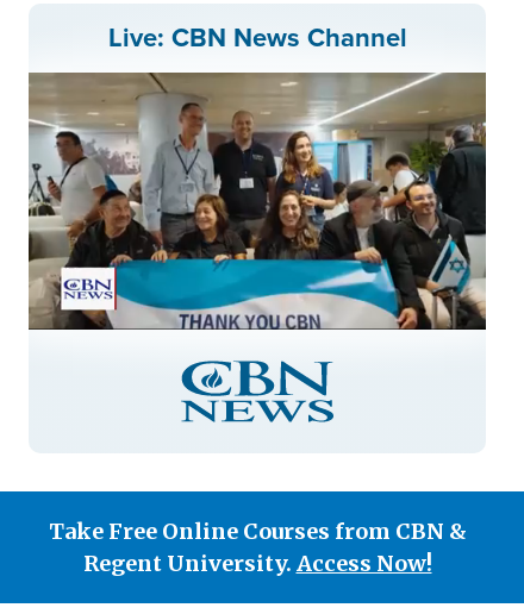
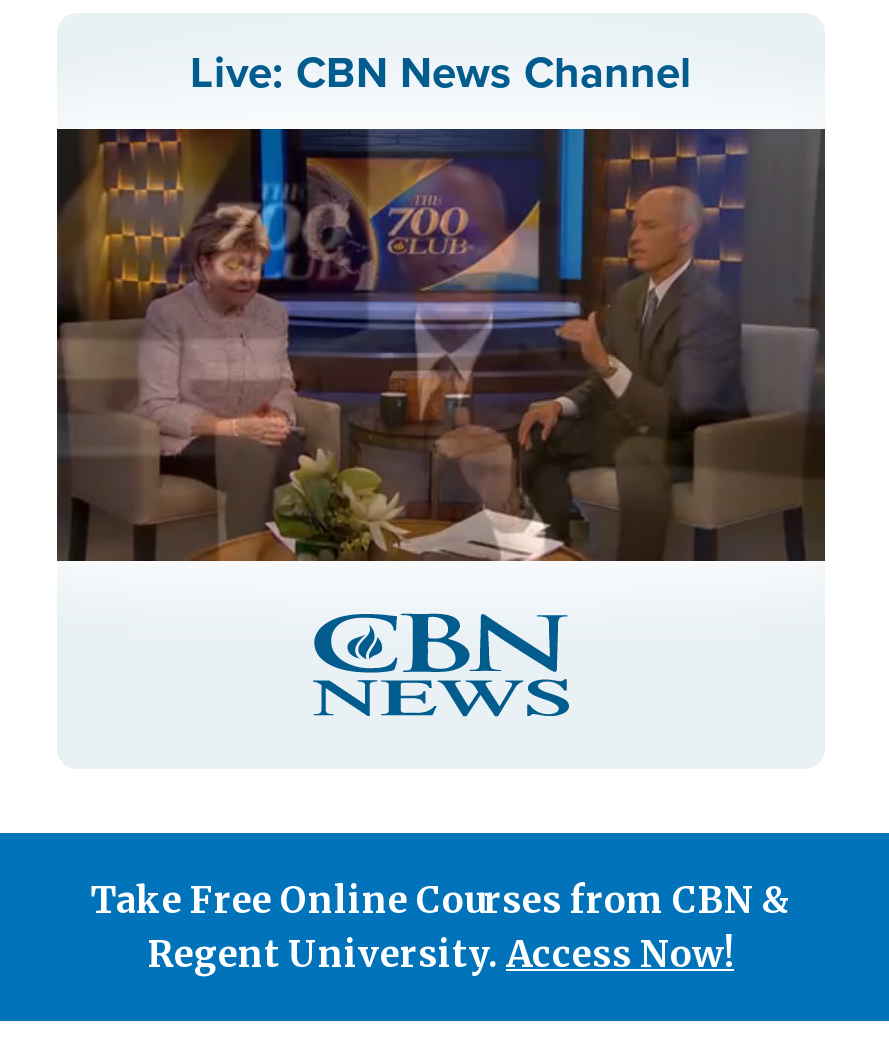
[27,71,486,330] [image] -> [55,127,827,561] [image]

